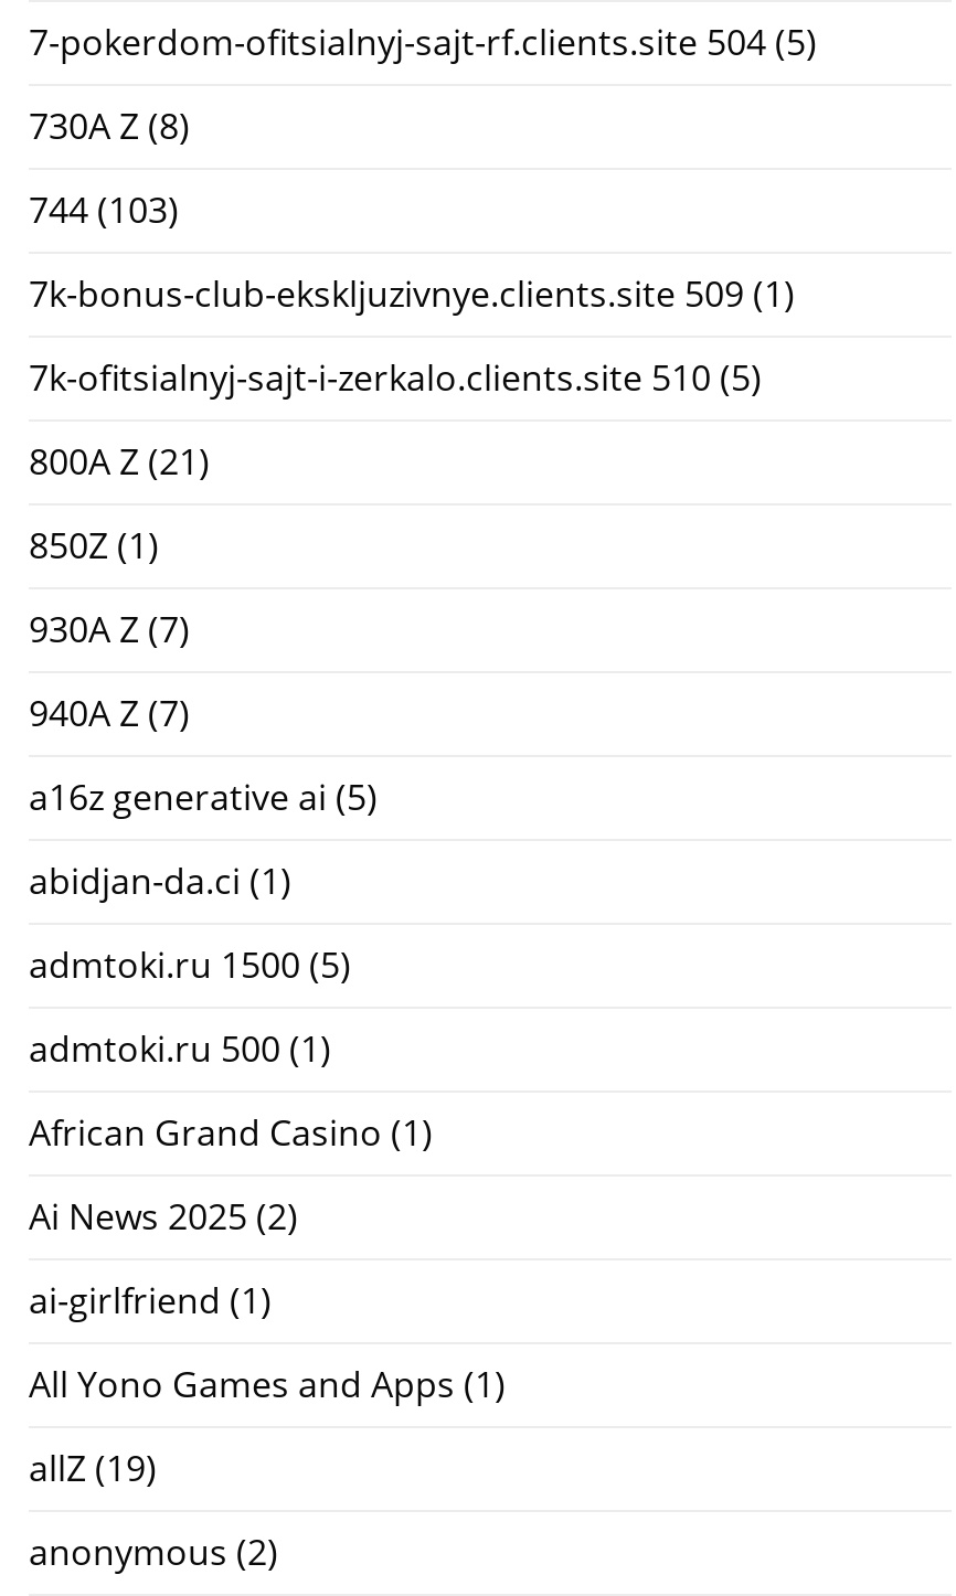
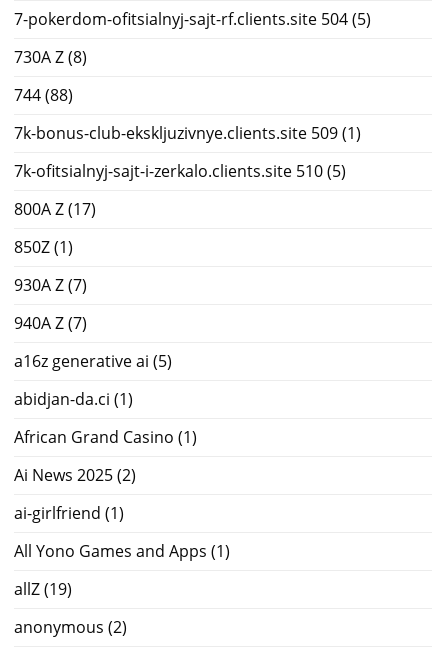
[29,186,179,235] 744 (103) -> [14,84,73,106] 744 (88)
[29,438,210,486] 800A Z (21) -> [14,198,96,220] 800A Z (17)
[29,941,351,1073] admtoki.ru 1500 (5) | admtoki.ru 500 (1) -> none

